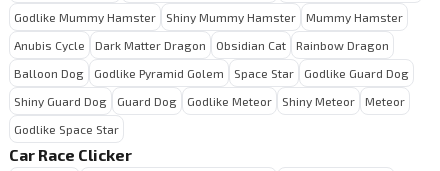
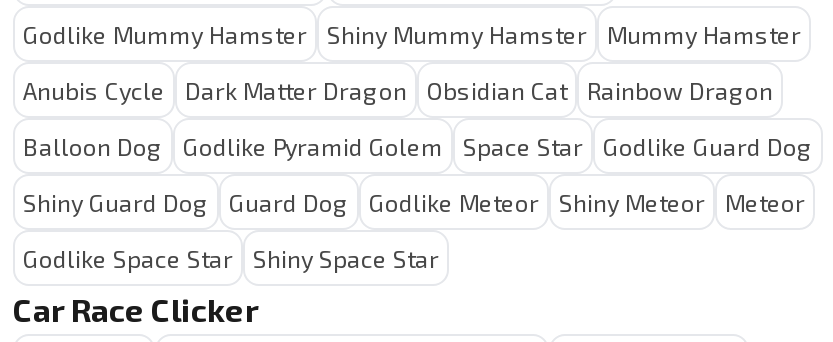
none -> [253,244,439,272] Shiny Space Star

